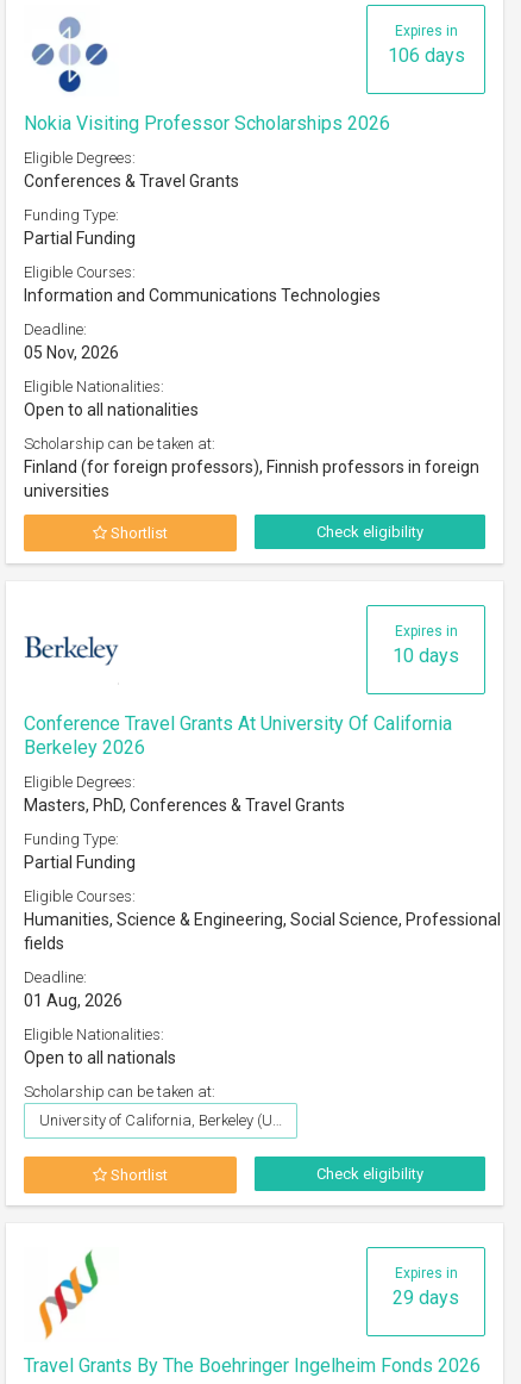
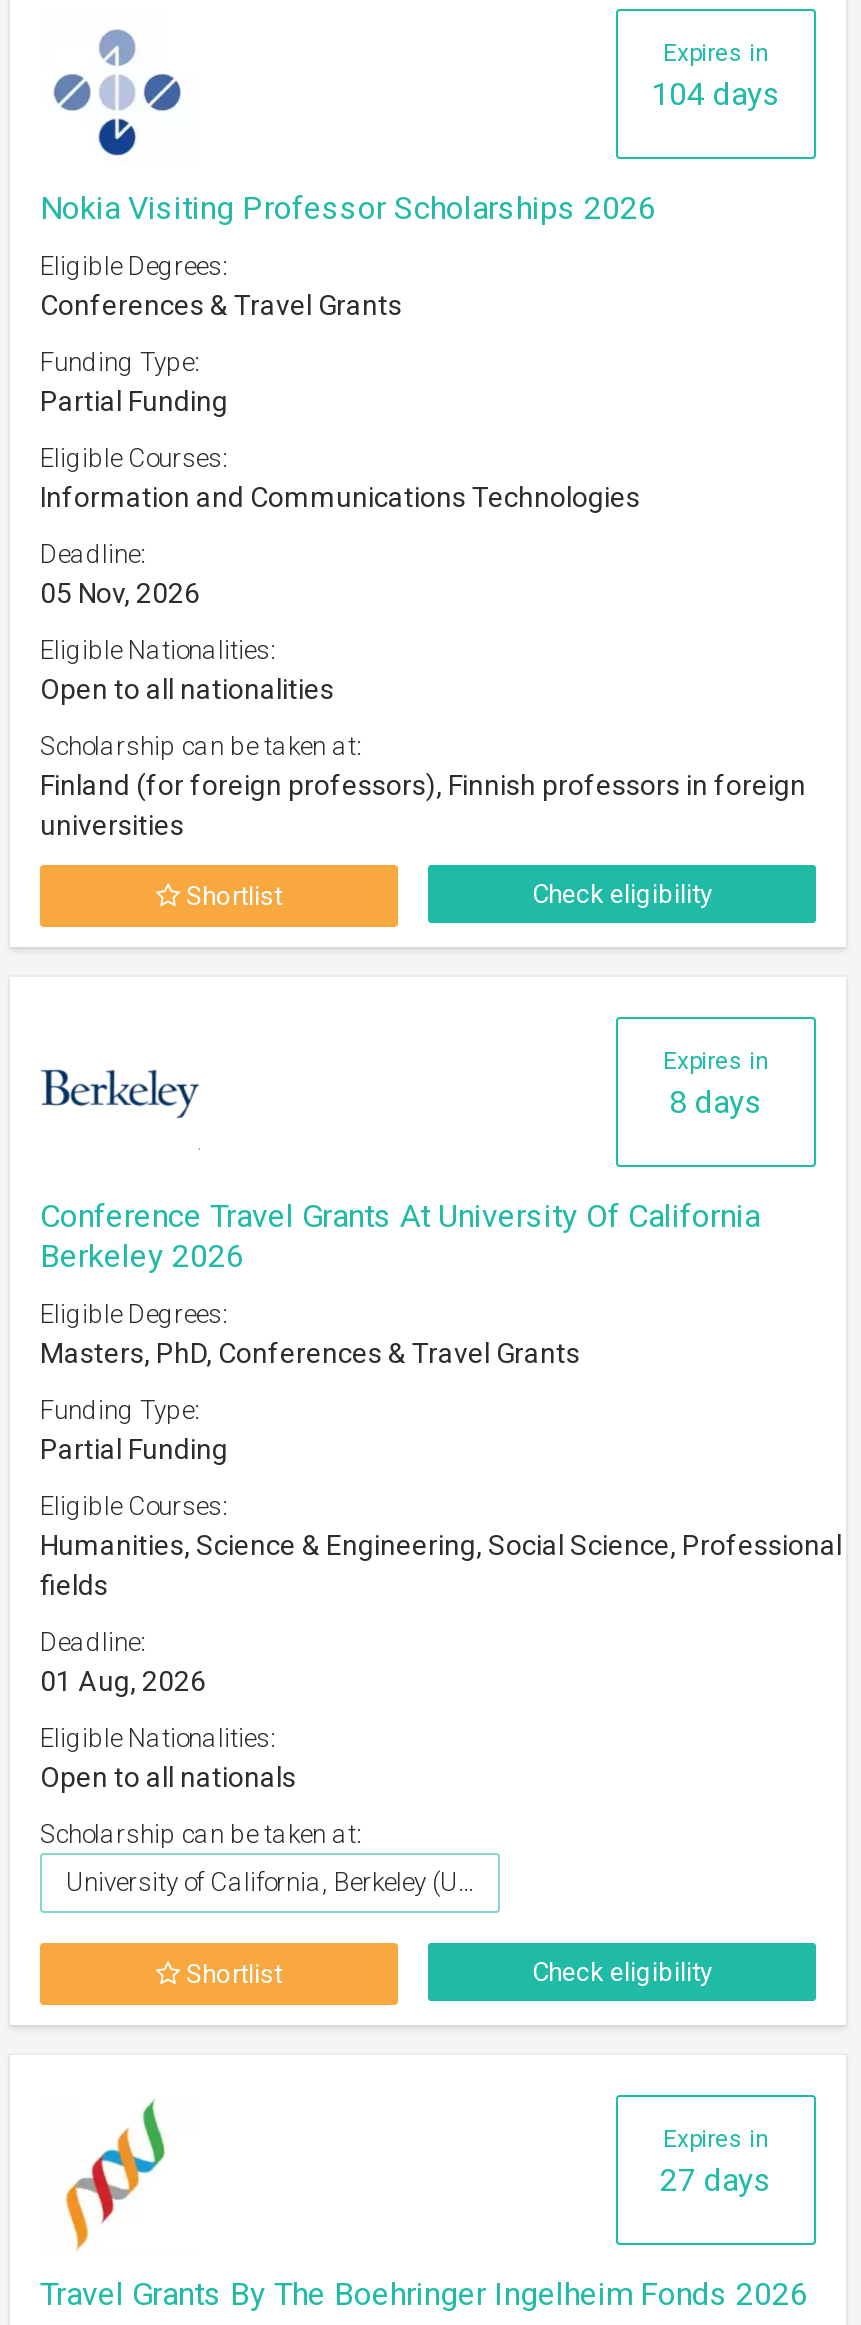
[387,44,464,67] 106 days -> [651,75,781,113] 104 days
[393,644,459,667] 10 days -> [669,1083,763,1121] 8 days
[393,1286,459,1309] 29 days -> [660,2161,772,2199] 27 days

